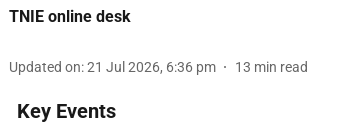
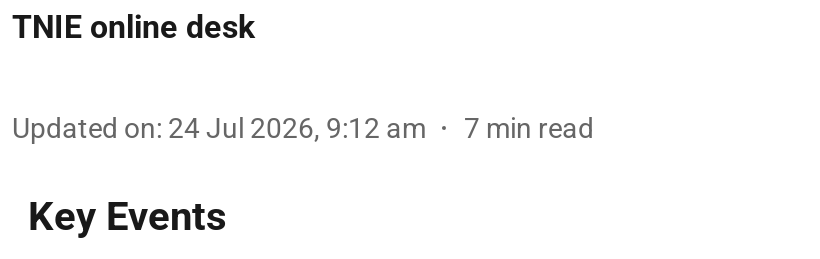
[9,59,216,75] Updated on: 21 Jul 2026, 6:36 pm -> [12,113,426,145] Updated on: 24 Jul 2026, 9:12 am
[235,59,308,75] 13 min read -> [464,113,594,145] 7 min read

